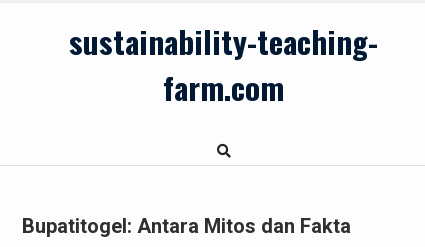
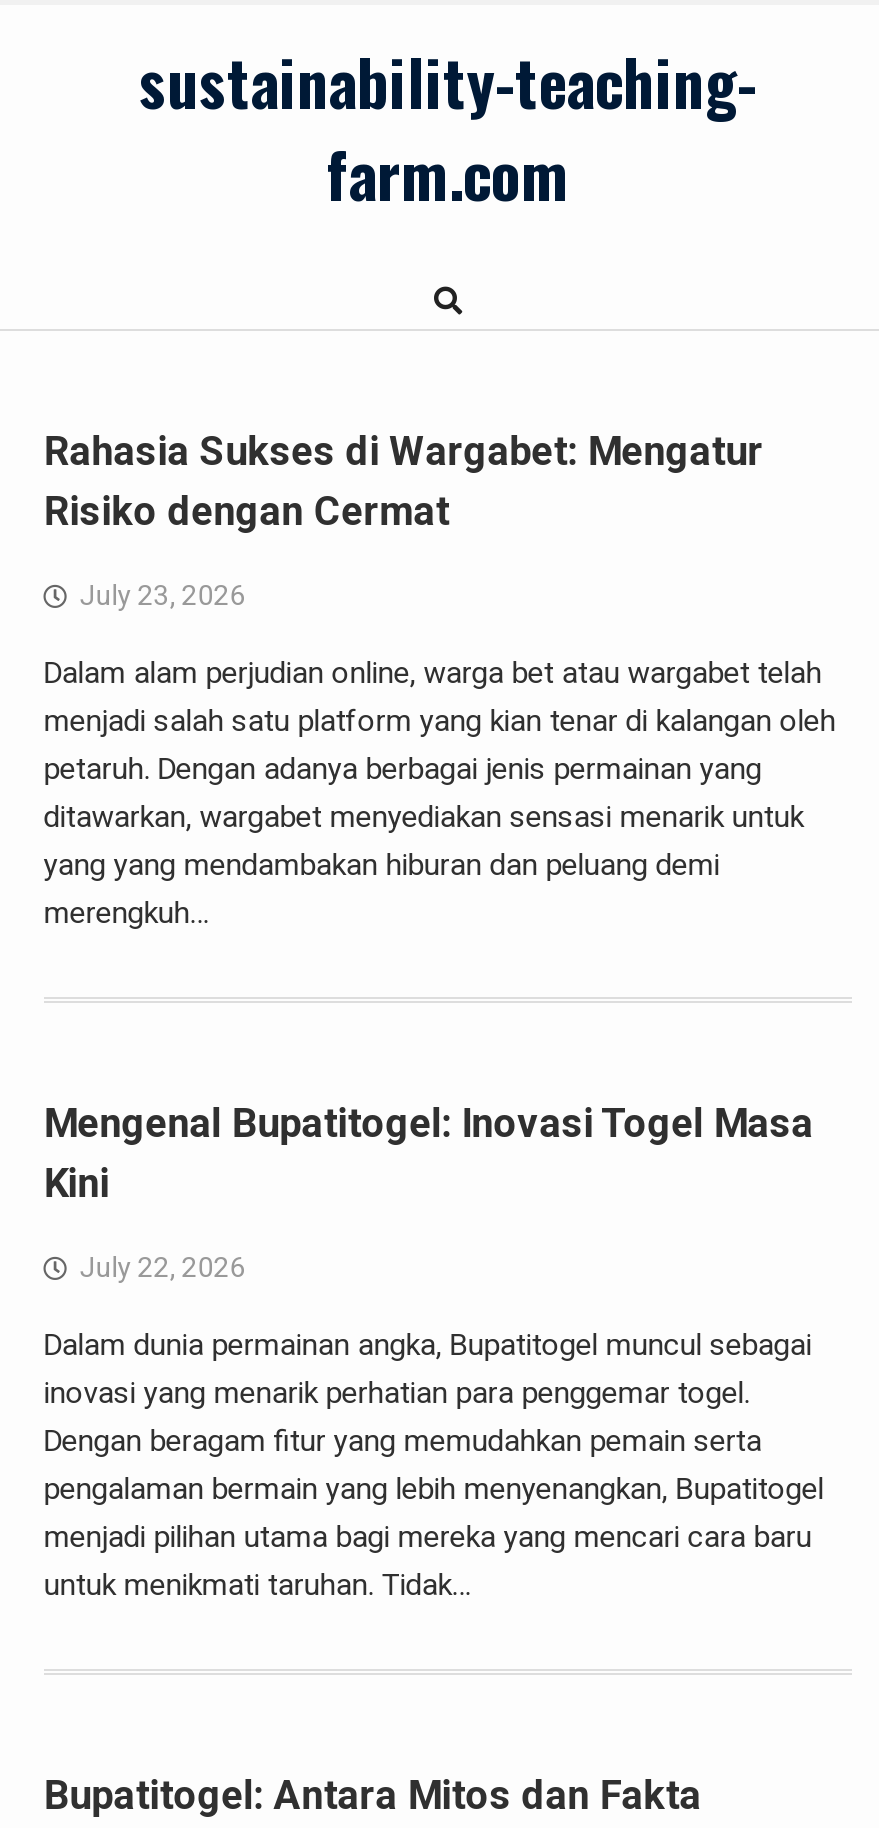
none -> [43,427,835,931] Rahasia Sukses di Wargabet: Mengatur | Risiko dengan Cermat | July 23, 2026 | Dalam alam perjudian online, warga bet atau wargabet telah | menjadi salah satu platform yang kian tenar di kalangan oleh | petaruh. Dengan adanya berbagai jenis permainan yang | ditawarkan, wargabet menyediakan sensasi menarik untuk | yang yang mendambakan hiburan dan peluang demi | merengkuh…
none -> [43,1099,823,1603] Mengenal Bupatitogel: Inovasi Togel Masa | Kini | July 22, 2026 | Dalam dunia permainan angka, Bupatitogel muncul sebagai | inovasi yang menarik perhatian para penggemar togel. | Dengan beragam fitur yang memudahkan pemain serta | pengalaman bermain yang lebih menyenangkan, Bupatitogel | menjadi pilihan utama bagi mereka yang mencari cara baru | untuk menikmati taruhan. Tidak…

